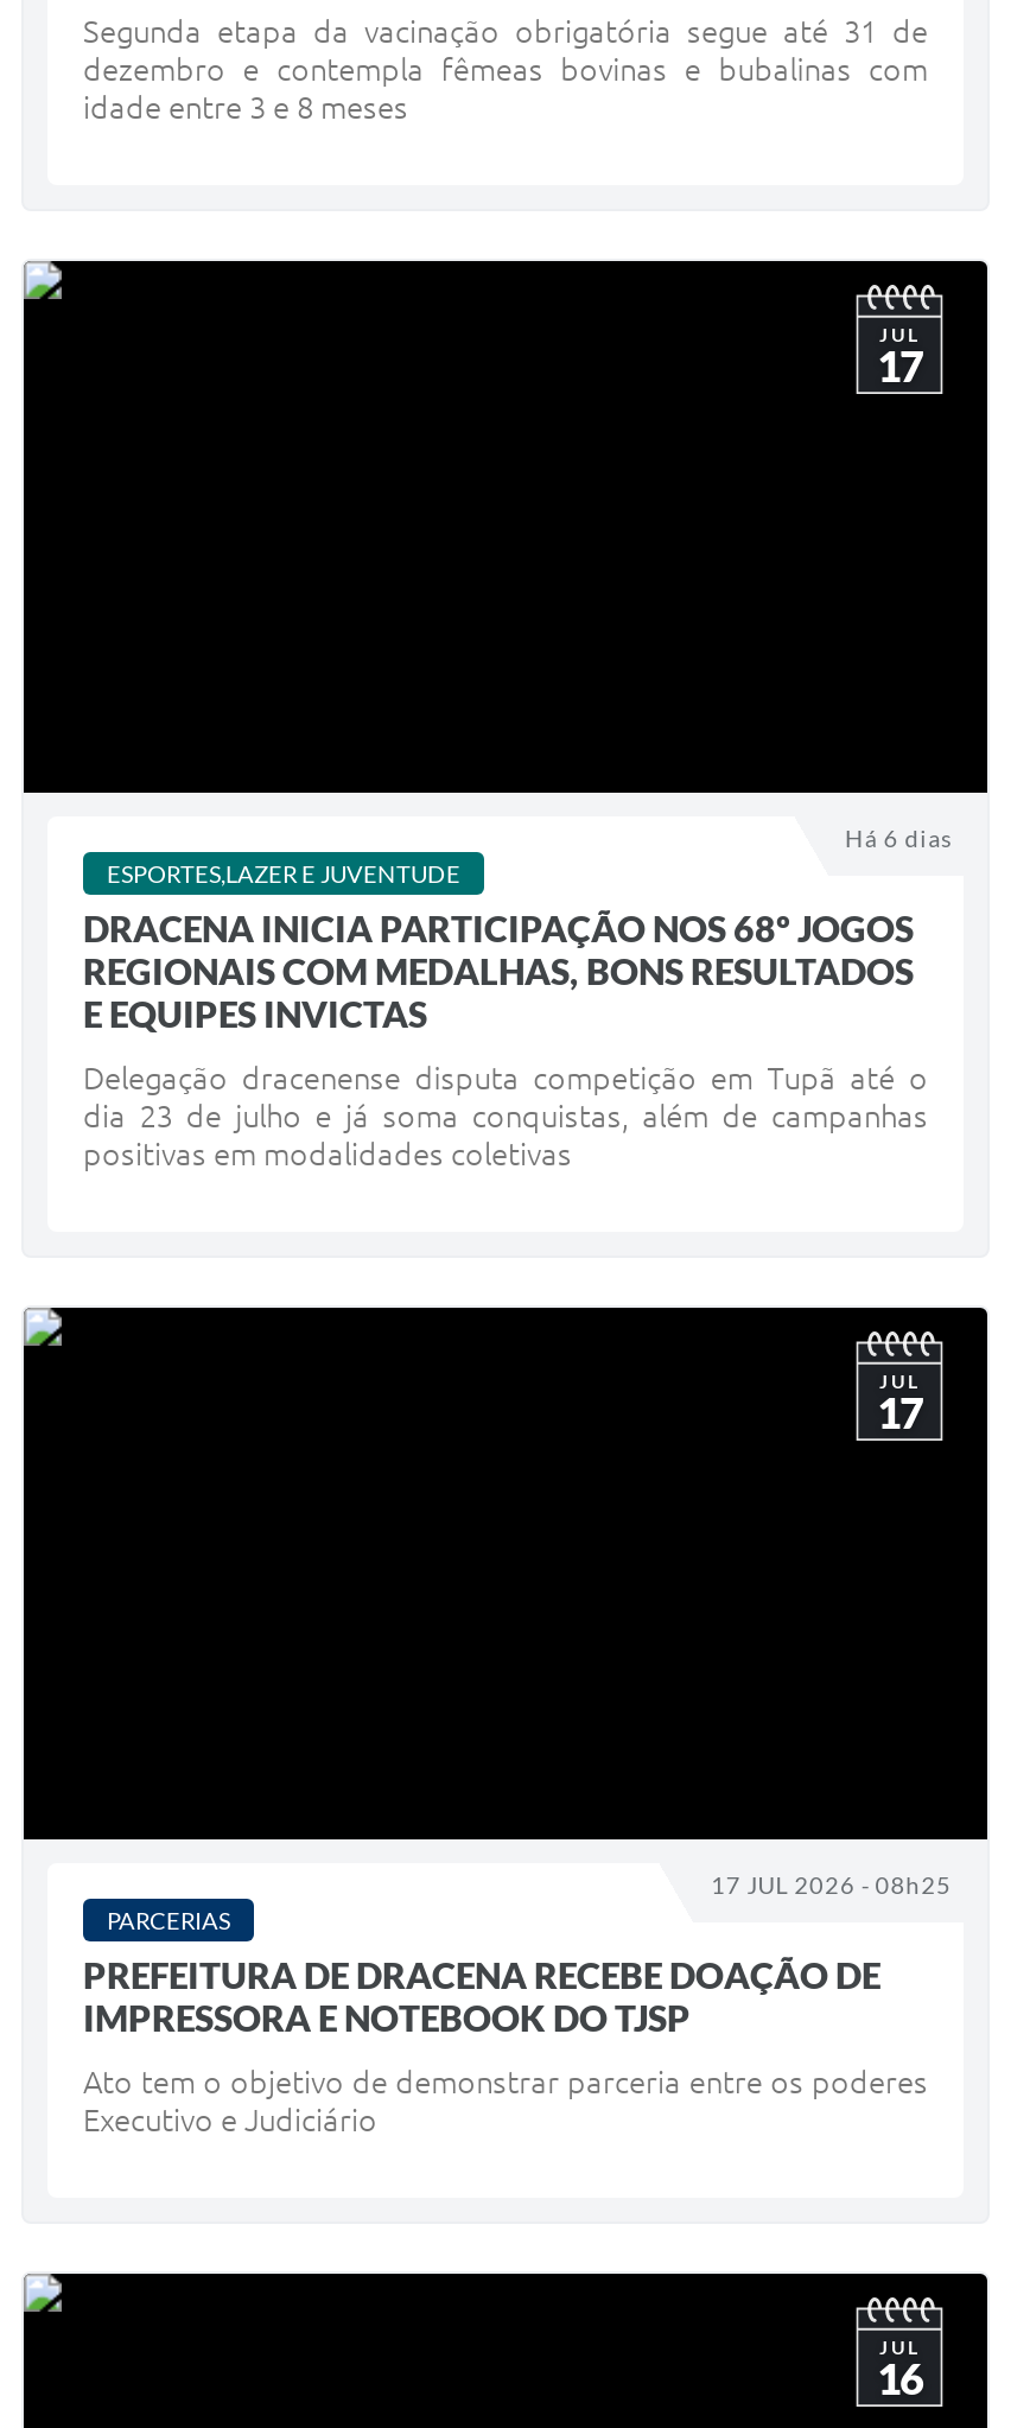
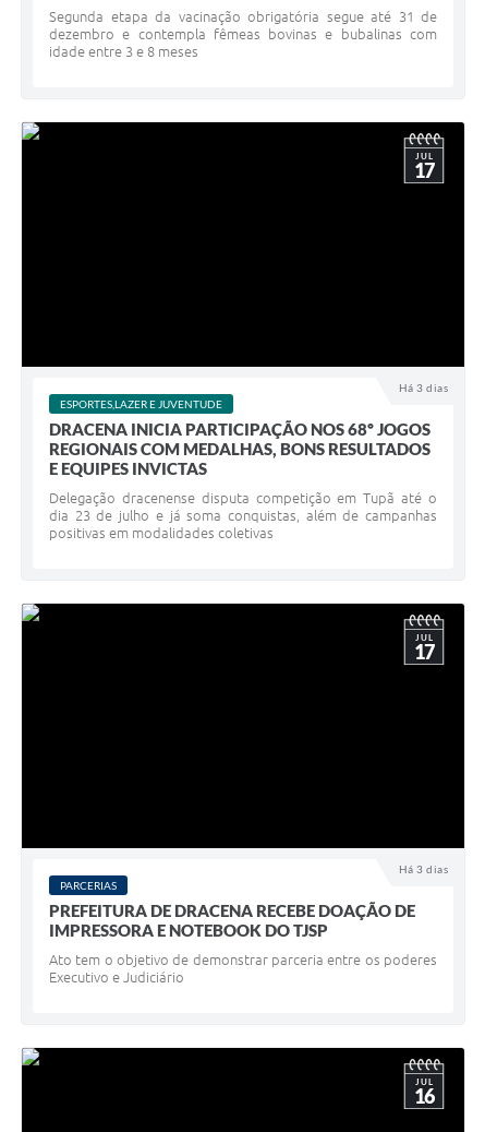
[845,824,952,853] Há 6 dias -> [399,381,448,394] Há 3 dias
[711,1871,952,1899] 17 JUL 2026 - 08h25 -> [399,863,448,876] Há 3 dias

